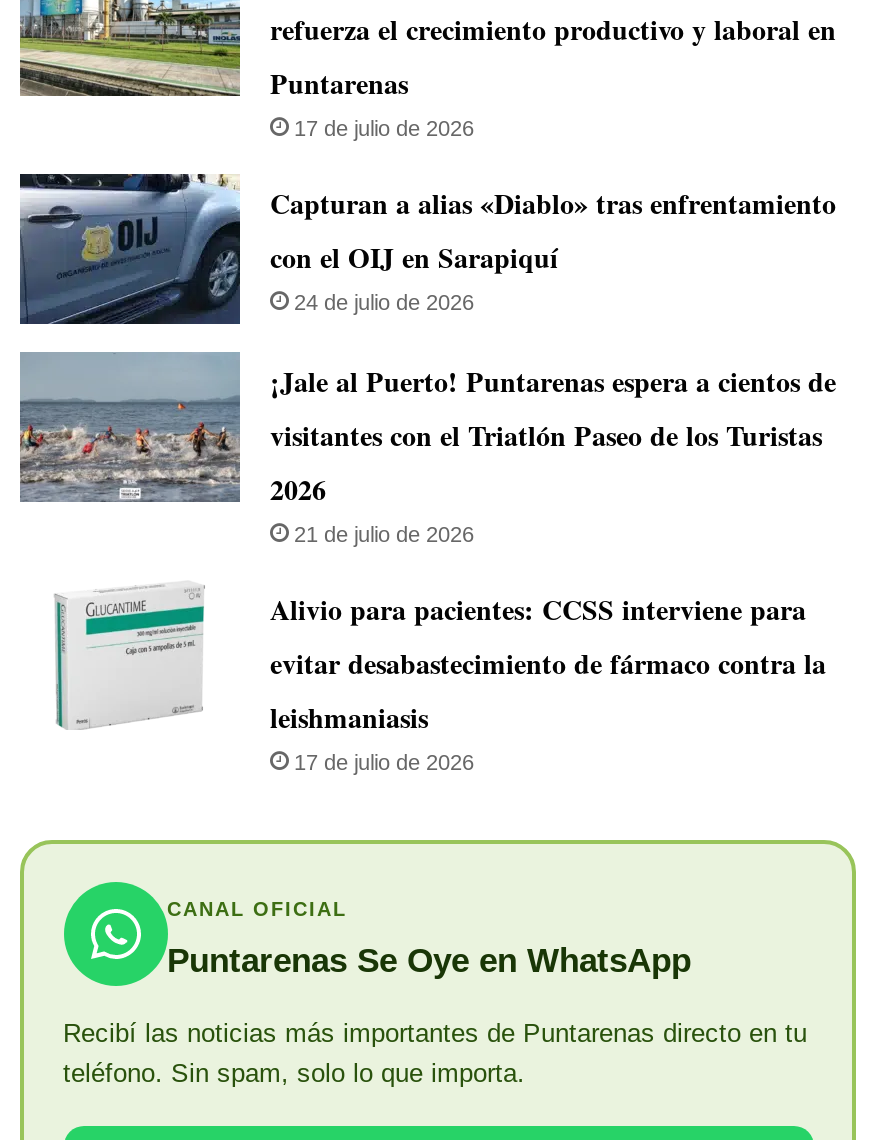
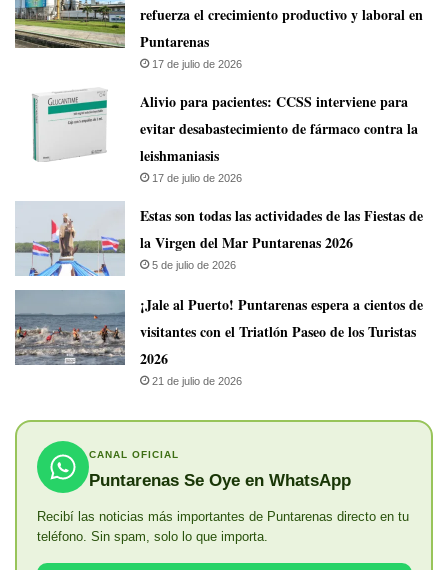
[20,172,836,326] [image] | Capturan a alias «Diablo» tras enfrentamiento | con el OIJ en Sarapiquí | 24 de julio de 2026 -> none
moved [20,350,836,546] -> [14,289,423,387]: [image] | ¡Jale al Puerto! Puntarenas espera a cientos de | visitantes con el Triatlón Paseo de los Turistas | 2026 | 21 de julio de 2026
moved [62,588,826,774] -> [36,91,418,184]: [image] | Alivio para pacientes: CCSS interviene para | evitar desabastecimiento de fármaco contra la | leishmaniasis | 17 de julio de 2026
none -> [15,201,423,277] [image] | Estas son todas las actividades de las Fiestas de | la Virgen del Mar Puntarenas 2026 | 5 de julio de 2026

